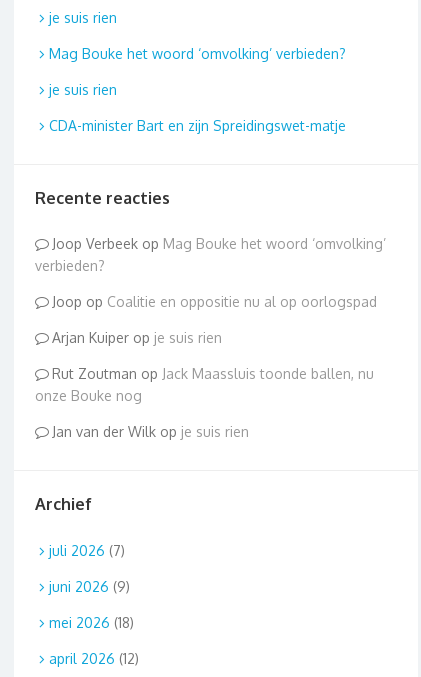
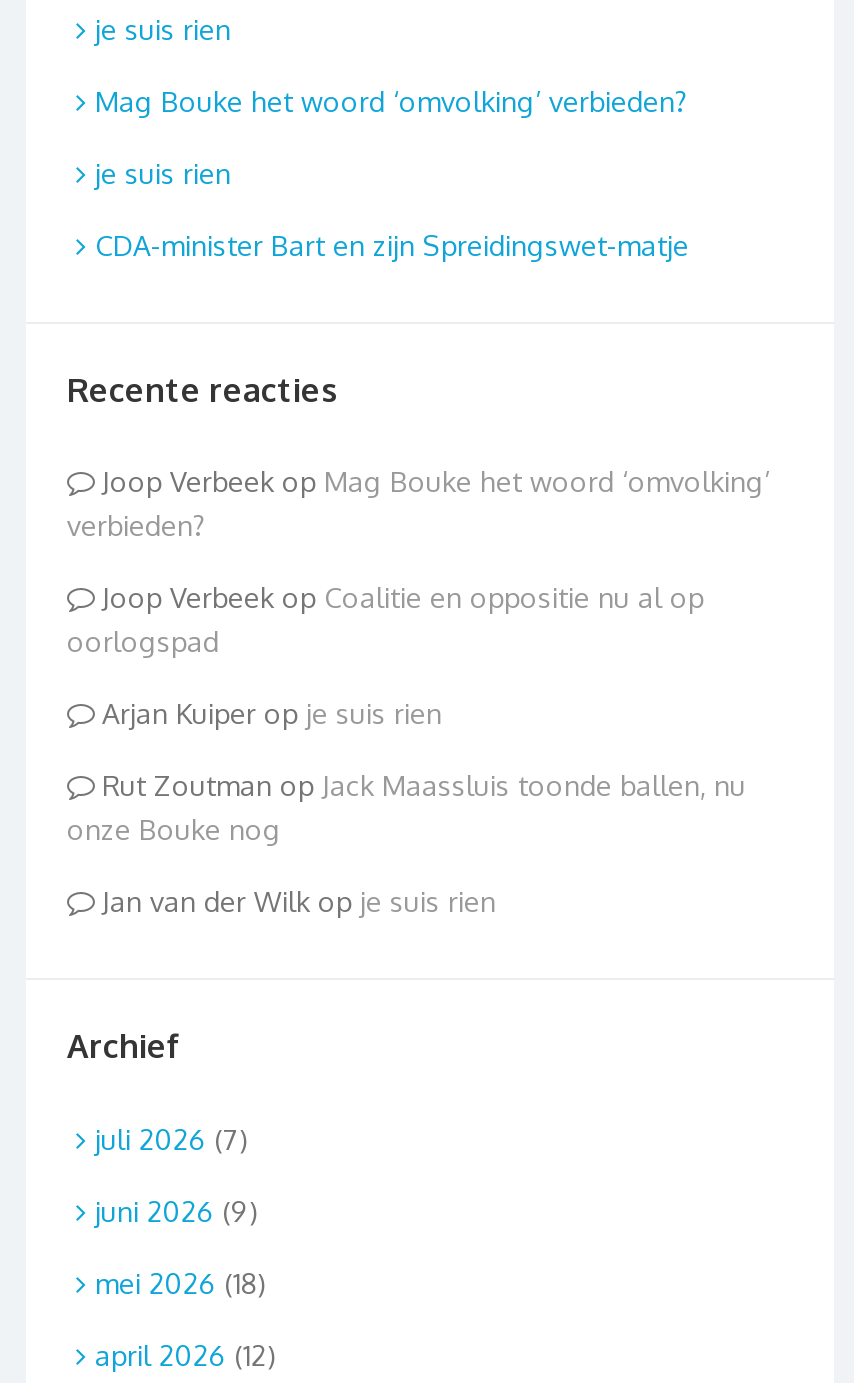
[52,293,377,310] Joop op Coalitie en oppositie nu al op oorlogspad -> [67,580,704,658] Joop Verbeek op Coalitie en oppositie nu al op | oorlogspad

